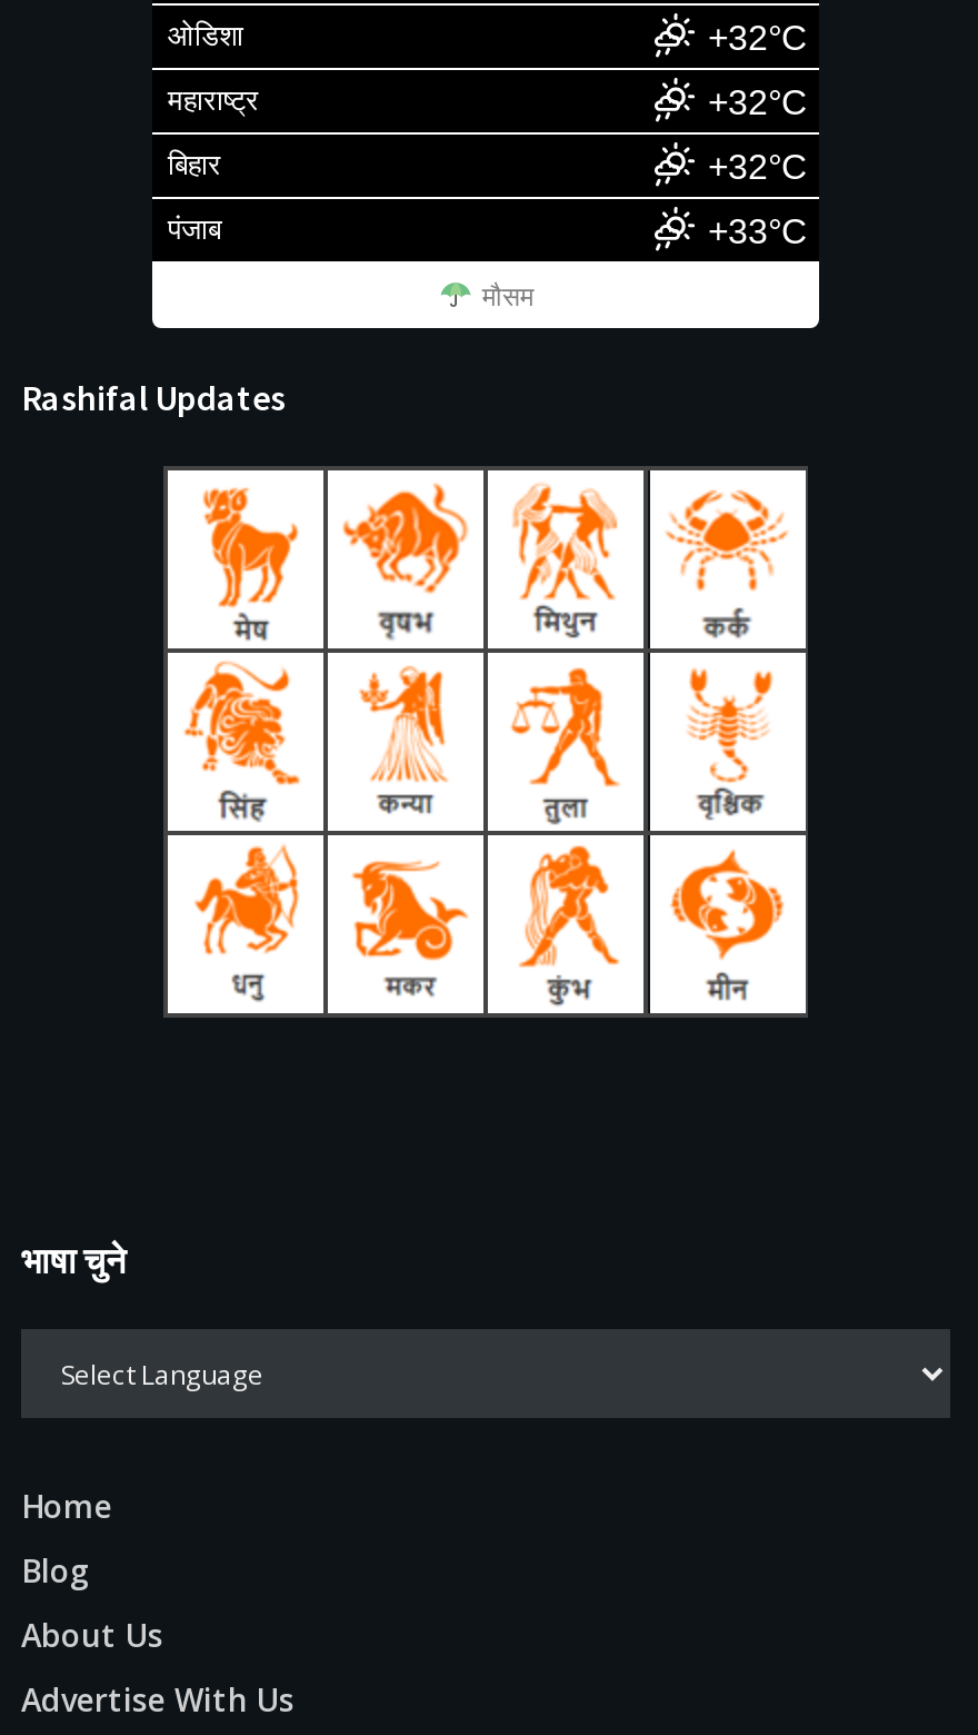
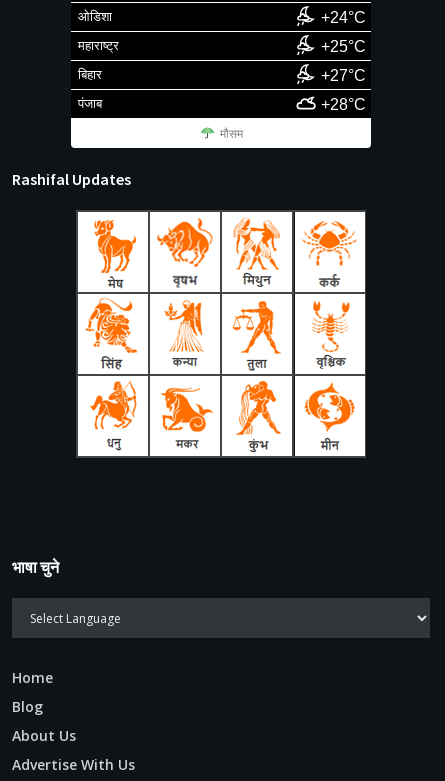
[708,19,808,57] +32°C -> [321,9,366,26] +24°C
[708,84,808,121] +32°C -> [321,38,366,55] +25°C
[708,148,808,186] +32°C -> [321,67,366,84] +27°C
[708,213,808,250] +33°C -> [321,96,366,113] +28°C

